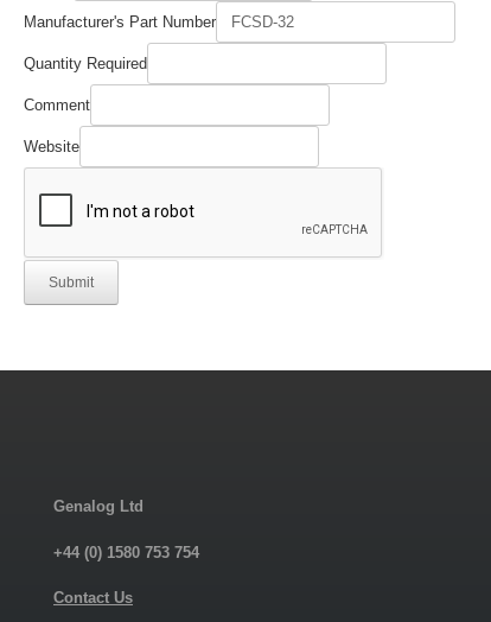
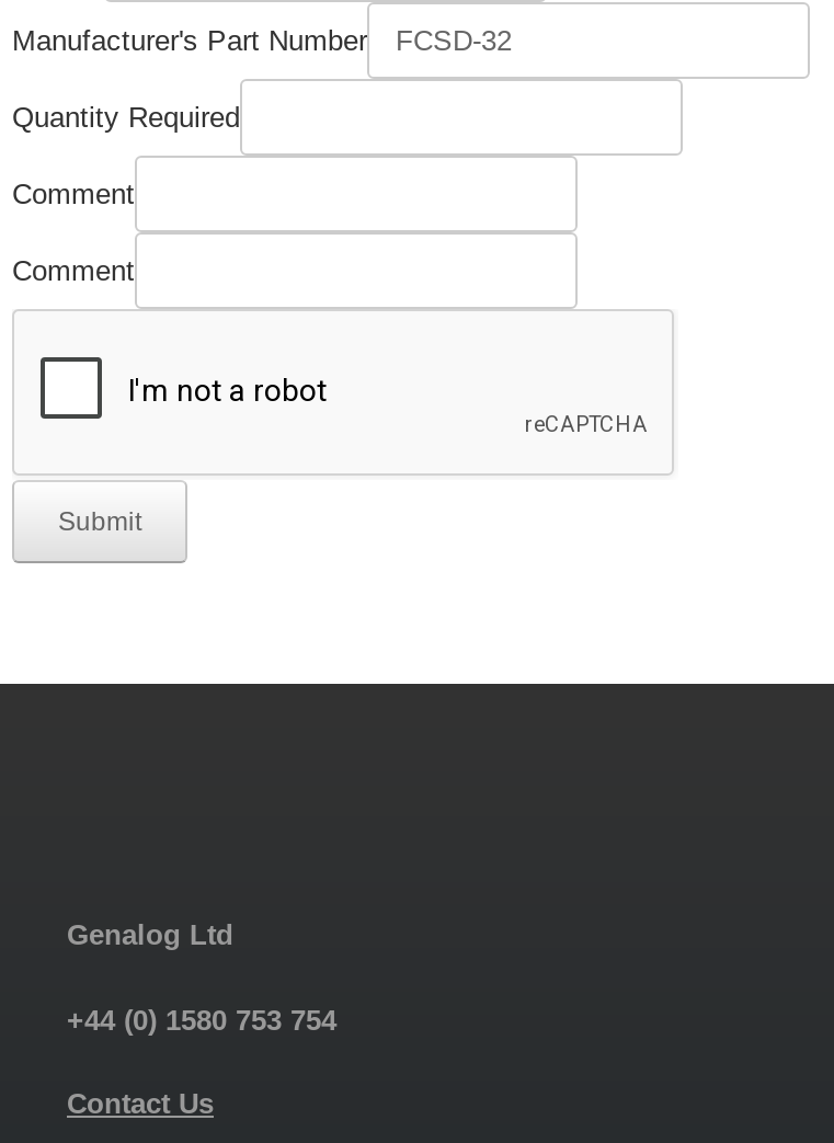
[24,138,79,156] Website -> [12,255,135,288] Comment

